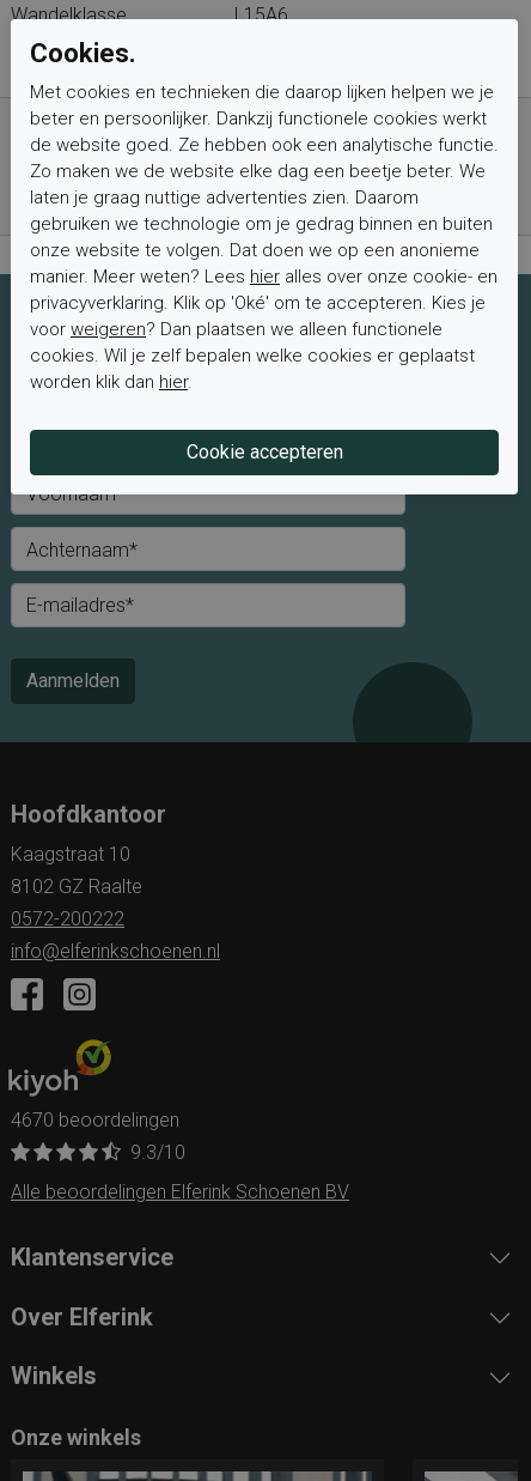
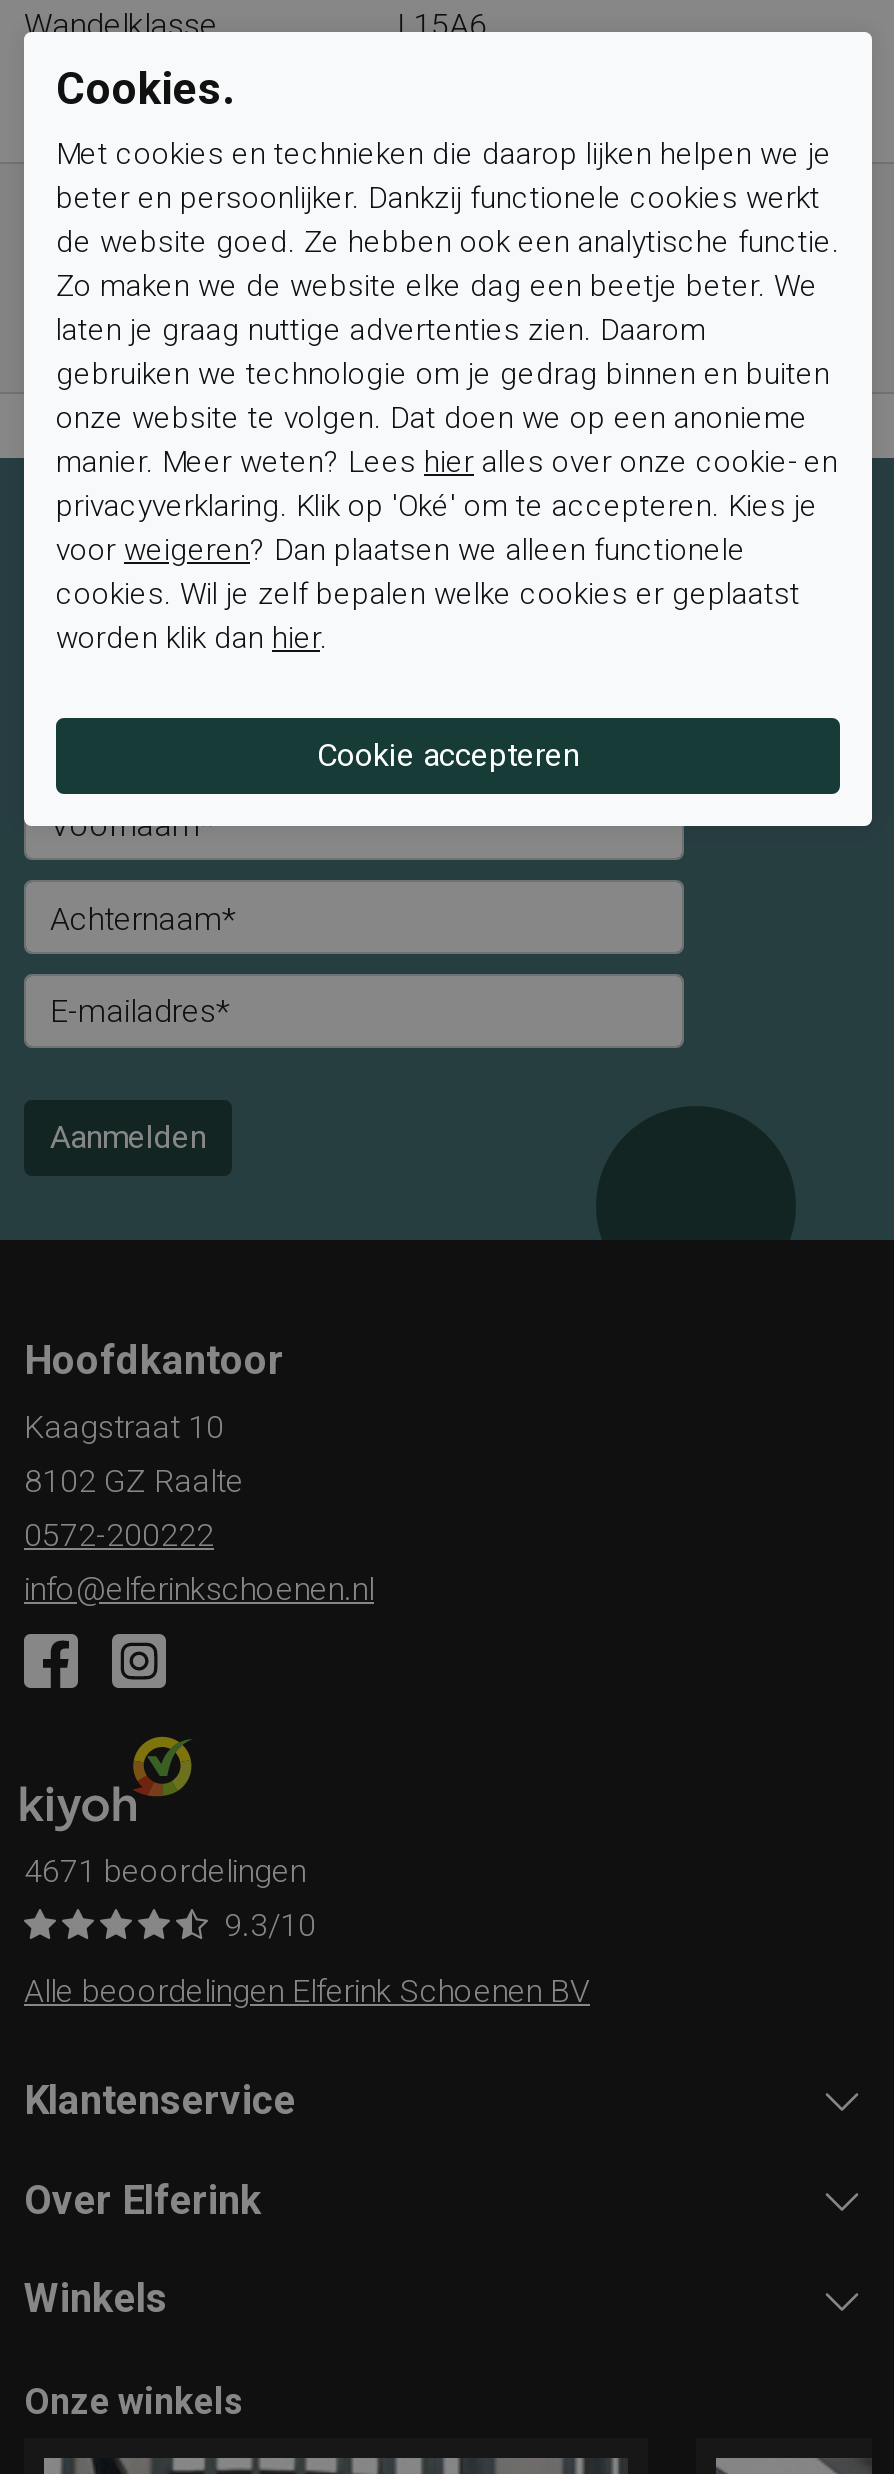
[11,1109,179,1131] 4670 beoordelingen -> [24,1852,306,1890] 4671 beoordelingen

